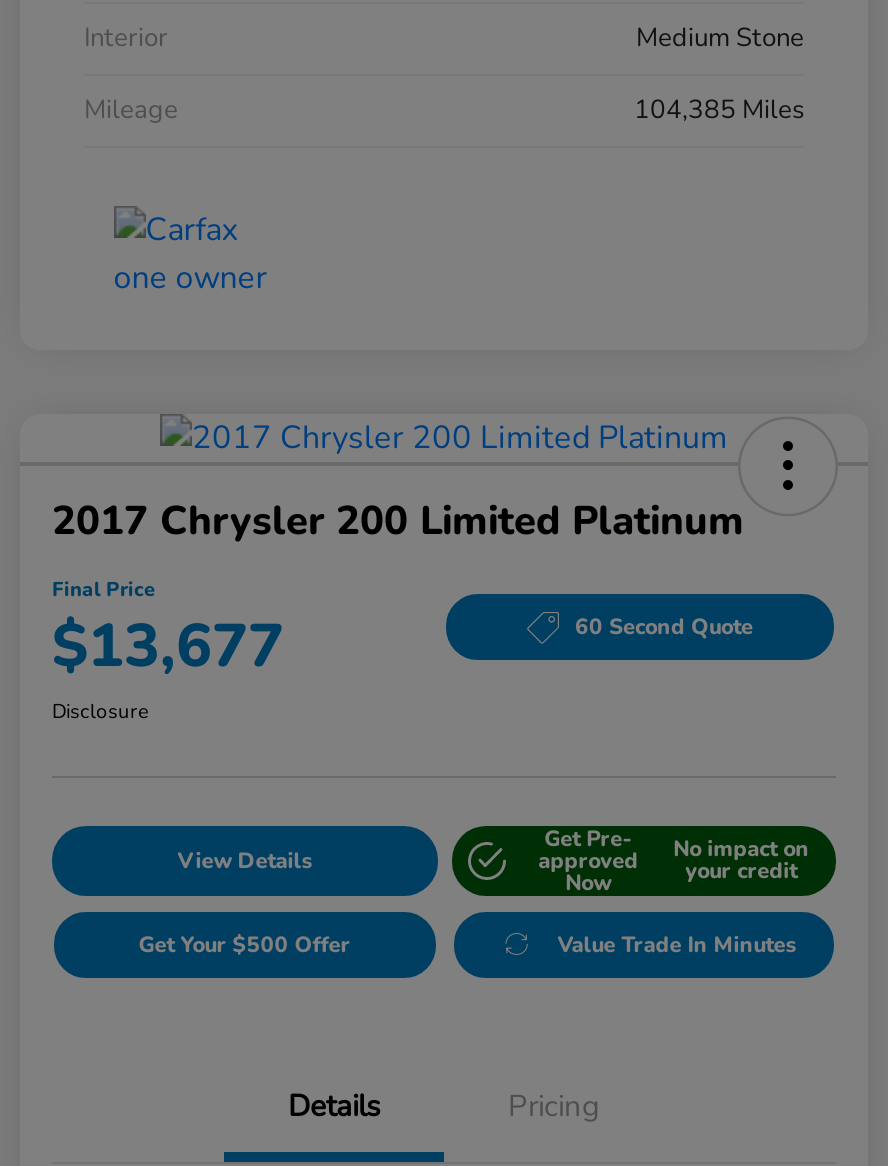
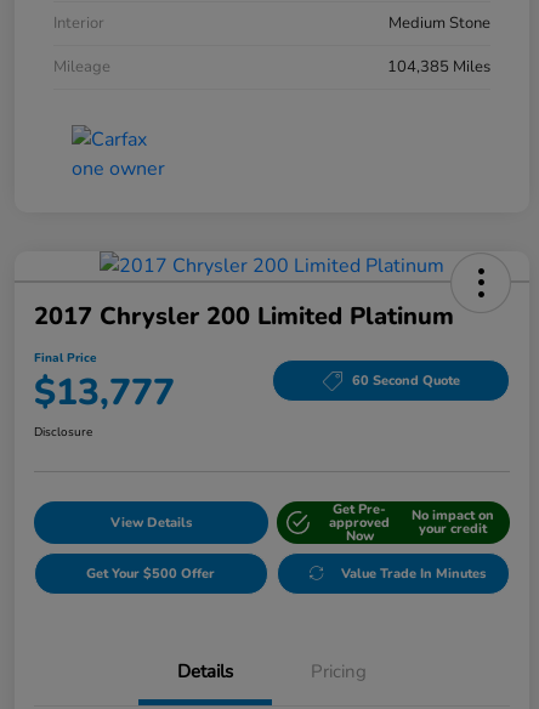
[52,606,284,688] $13,677 -> [34,368,175,417] $13,777

